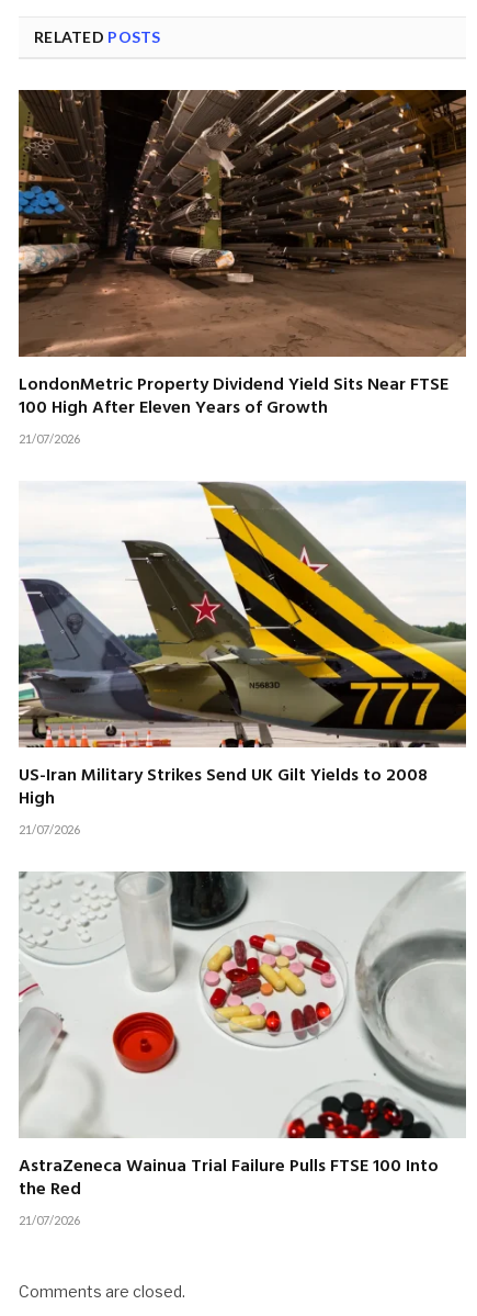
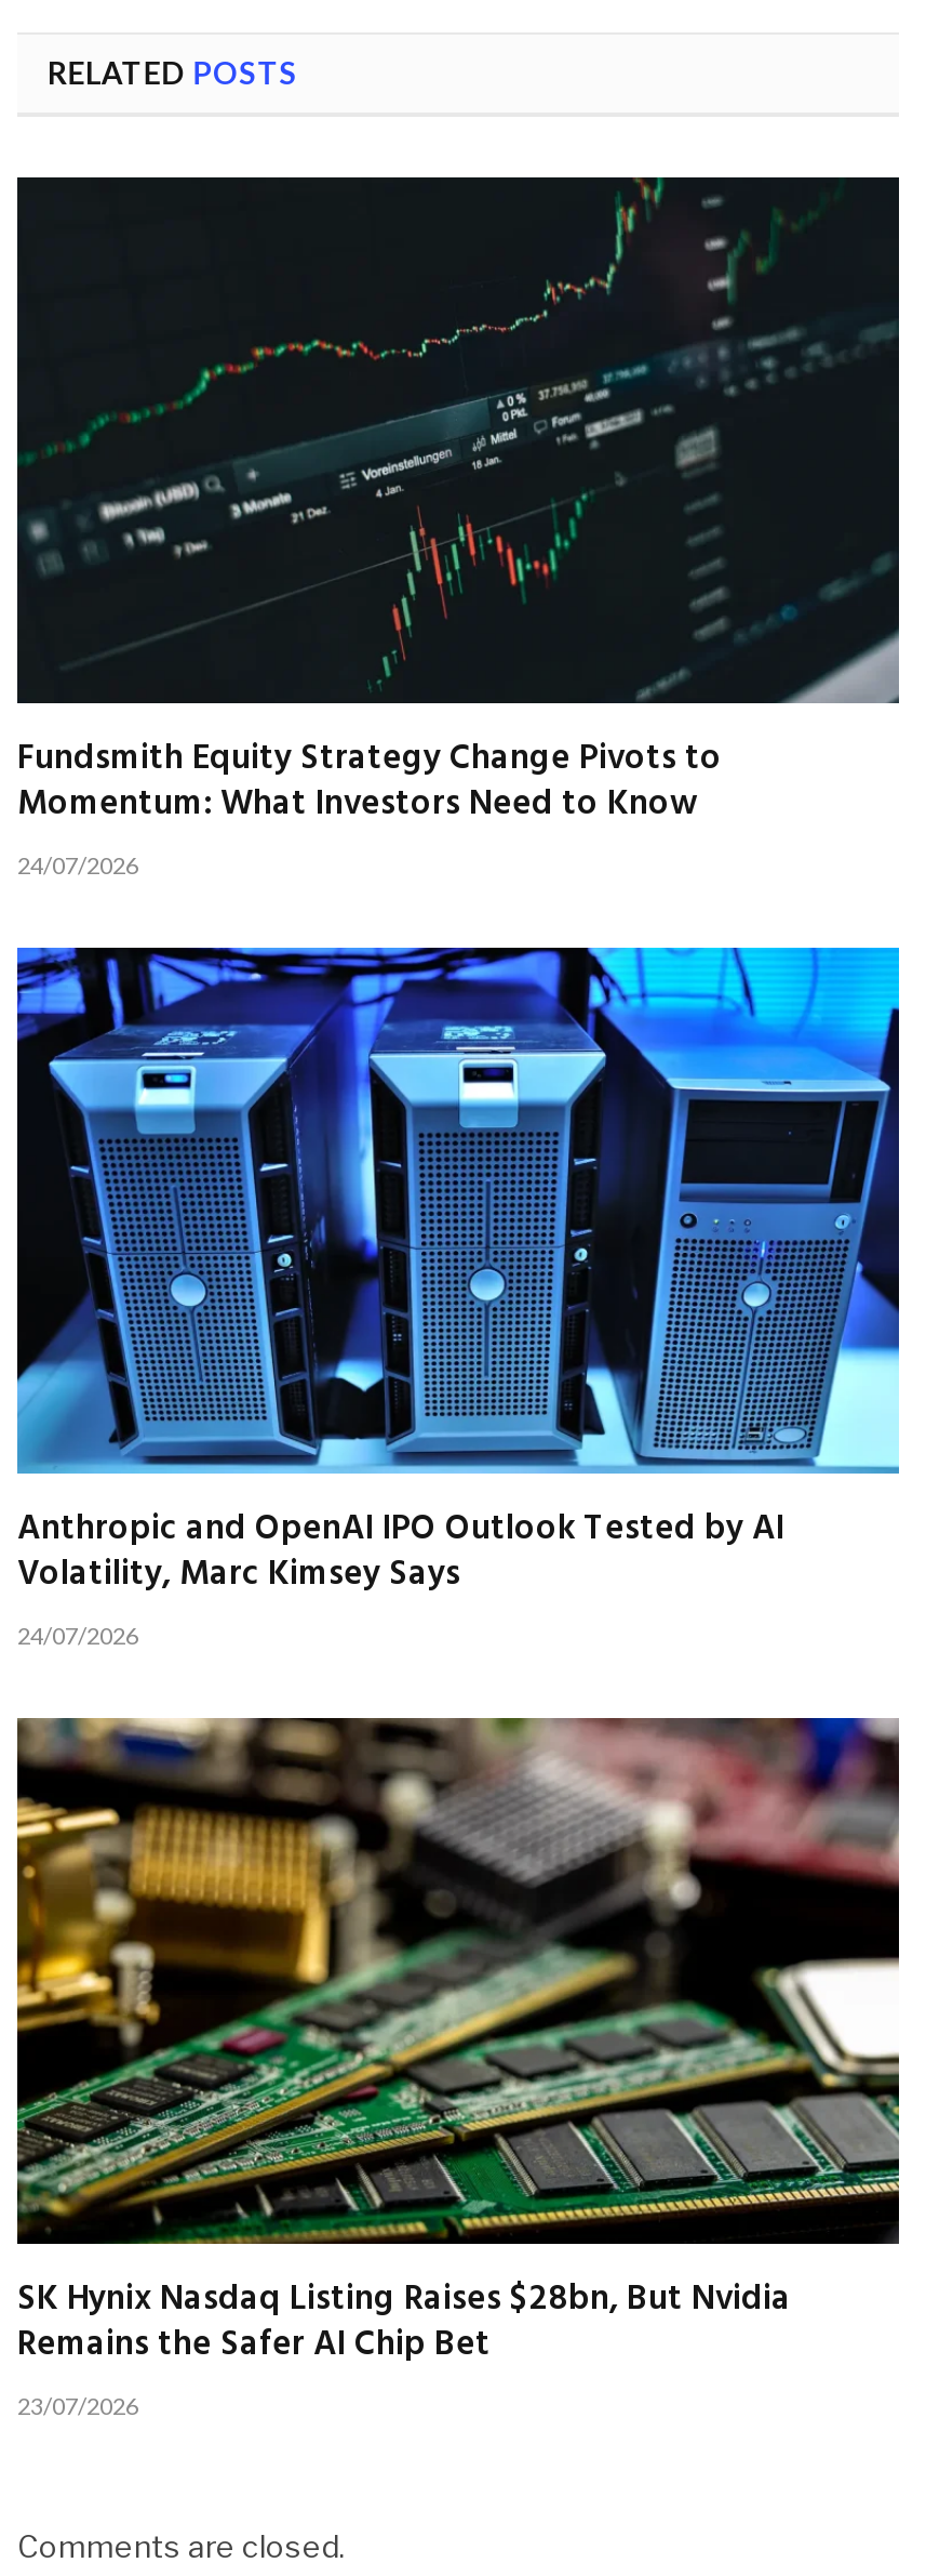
[18,89,467,446] [image] | LondonMetric Property Dividend Yield Sits Near FTSE | 100 High After Eleven Years of Growth | 21/07/2026 -> [15,175,901,878] [image] | Fundsmith Equity Strategy Change Pivots to | Momentum: What Investors Need to Know | 24/07/2026
[18,481,467,836] [image] | US-Iran Military Strikes Send UK Gilt Yields to 2008 | High | 21/07/2026 -> [15,946,901,1648] [image] | Anthropic and OpenAI IPO Outlook Tested by AI | Volatility, Marc Kimsey Says | 24/07/2026
[18,871,466,1227] [image] | AstraZeneca Wainua Trial Failure Pulls FTSE 100 Into | the Red | 21/07/2026 -> [15,1716,901,2418] [image] | SK Hynix Nasdaq Listing Raises $28bn, But Nvidia | Remains the Safer AI Chip Bet | 23/07/2026

